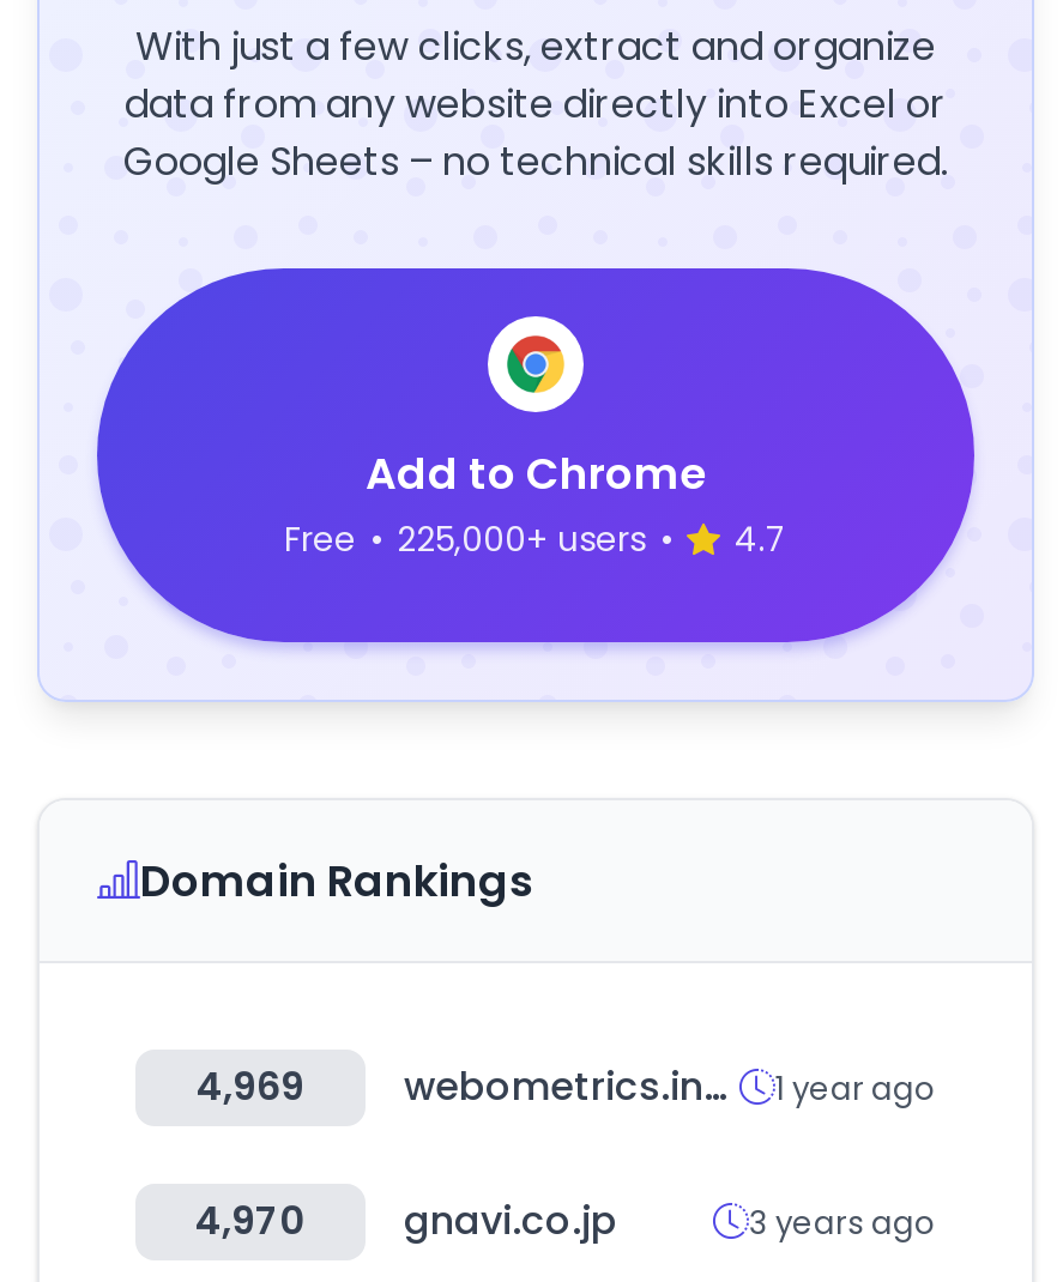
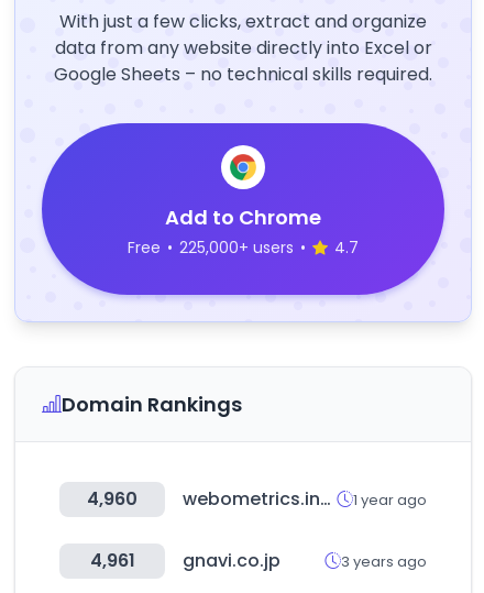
[197,1059,304,1114] 4,969 -> [87,486,137,512] 4,960
[195,1193,617,1248] 4,970 gnavi.co.jp -> [90,548,280,573] 4,961 gnavi.co.jp

